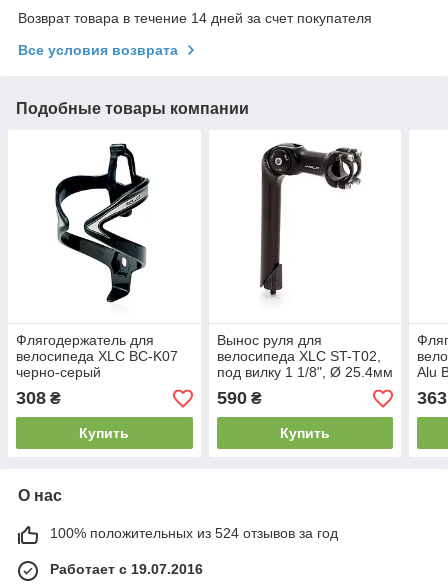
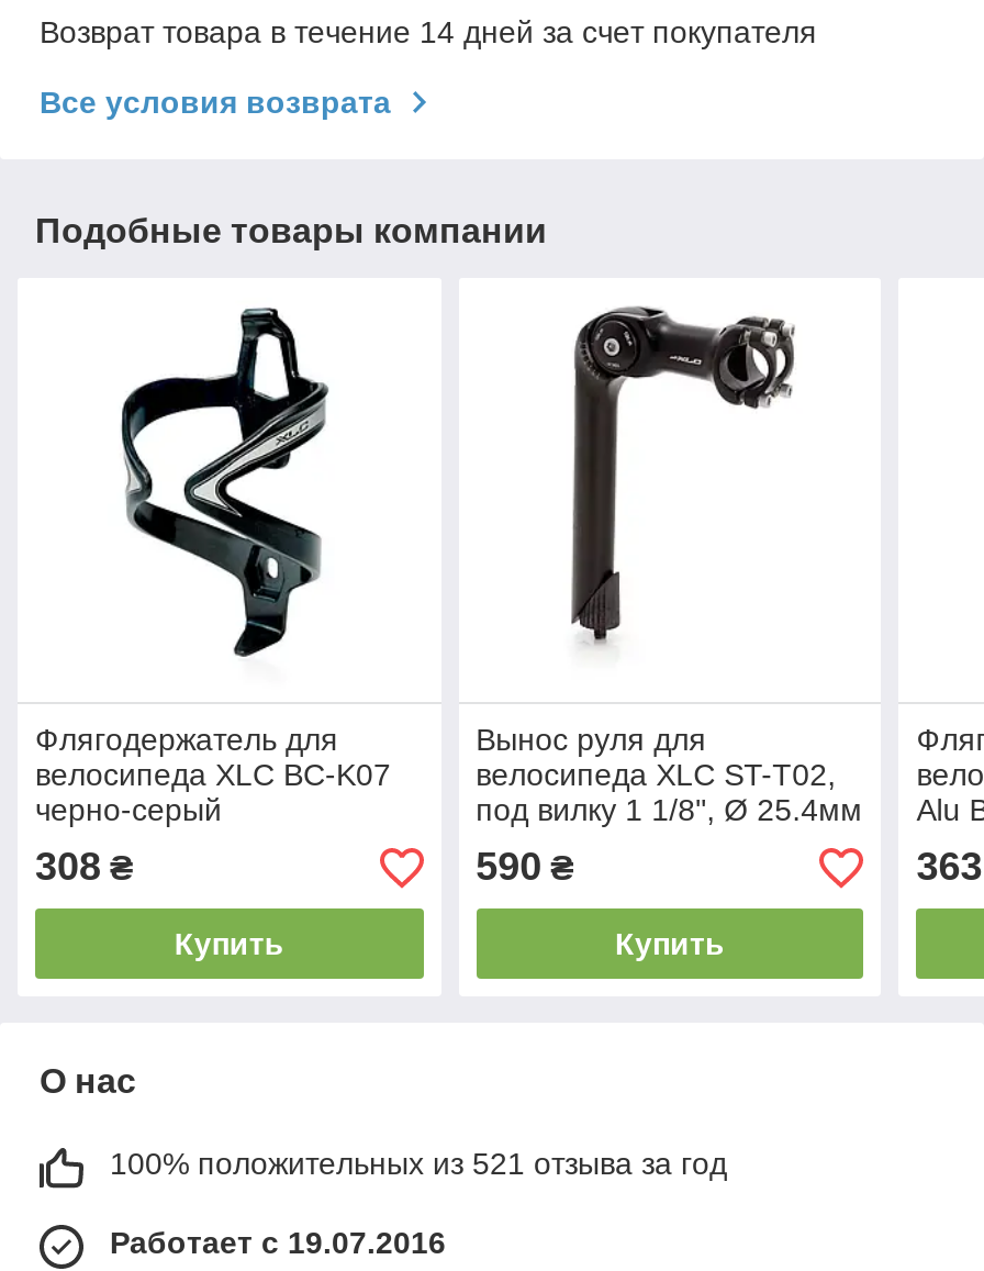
[50,525,338,541] 100% положительных из 524 отзывов за год -> [110,1146,727,1181] 100% положительных из 521 отзыва за год

